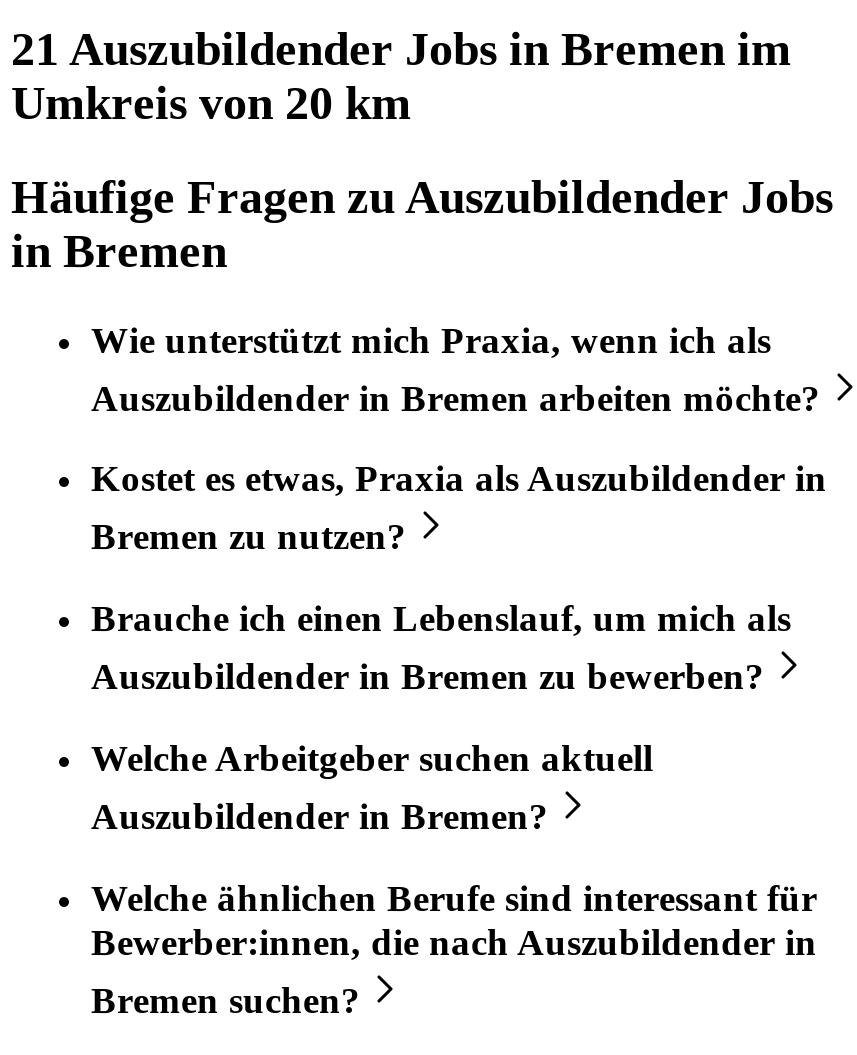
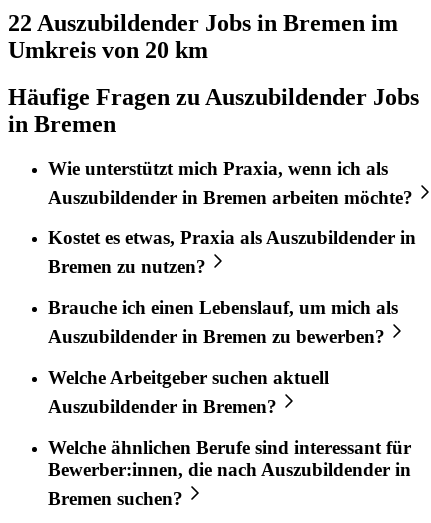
[11,23,791,75] 21 Auszubildender Jobs in Bremen im -> [8,10,398,36] 22 Auszubildender Jobs in Bremen im

